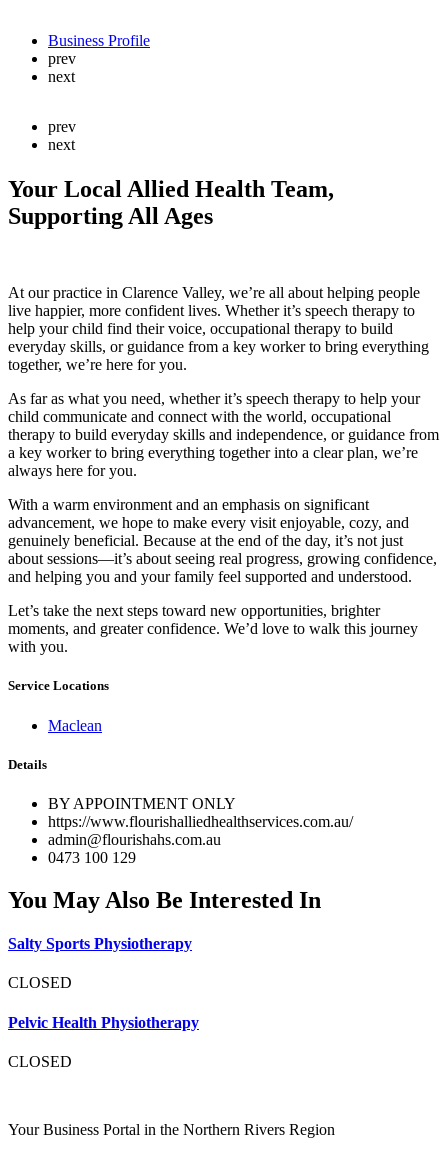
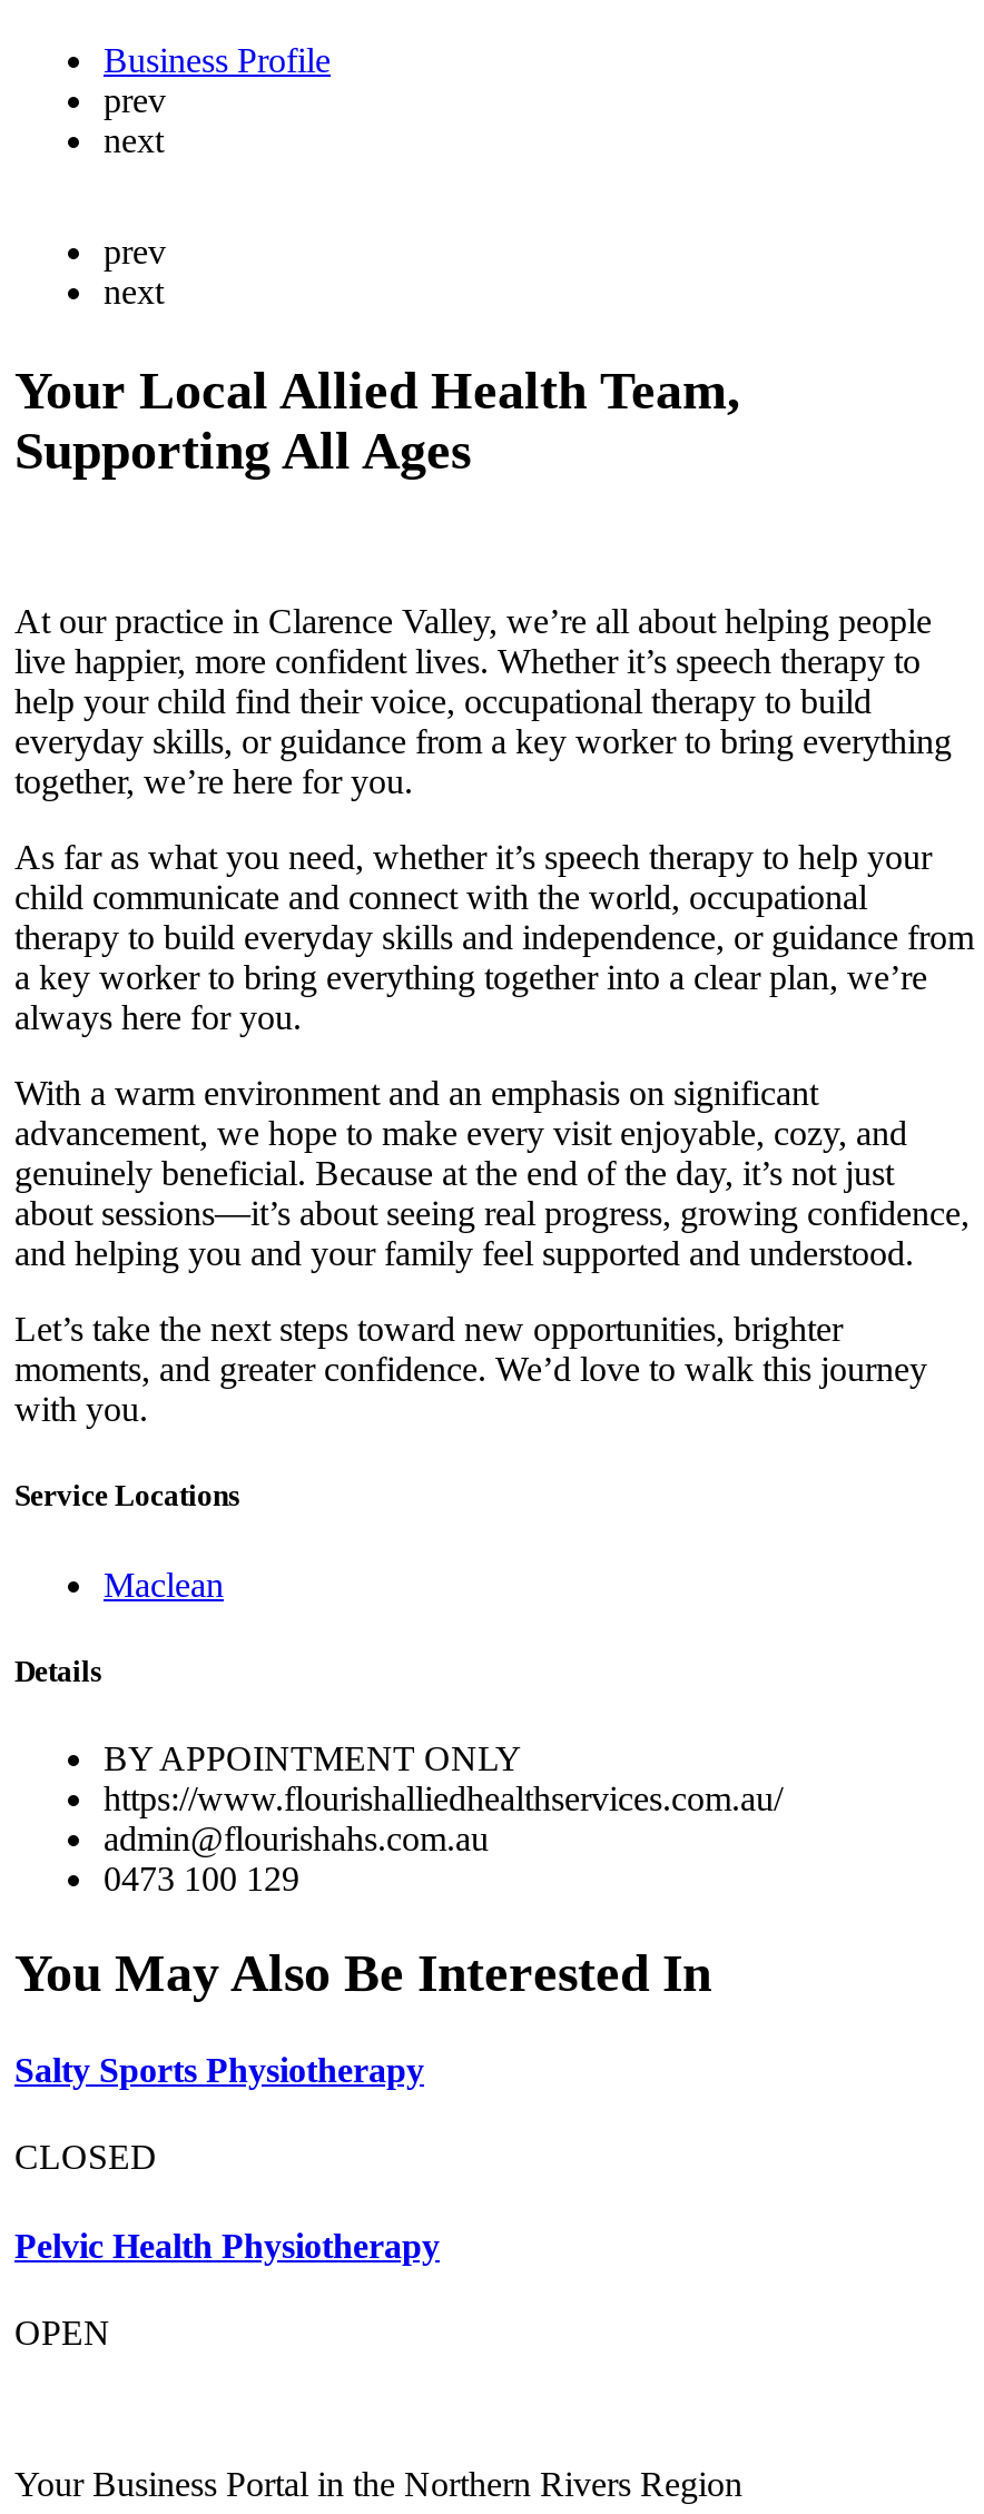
[8,1053,72,1070] CLOSED -> [14,2313,110,2351] OPEN

